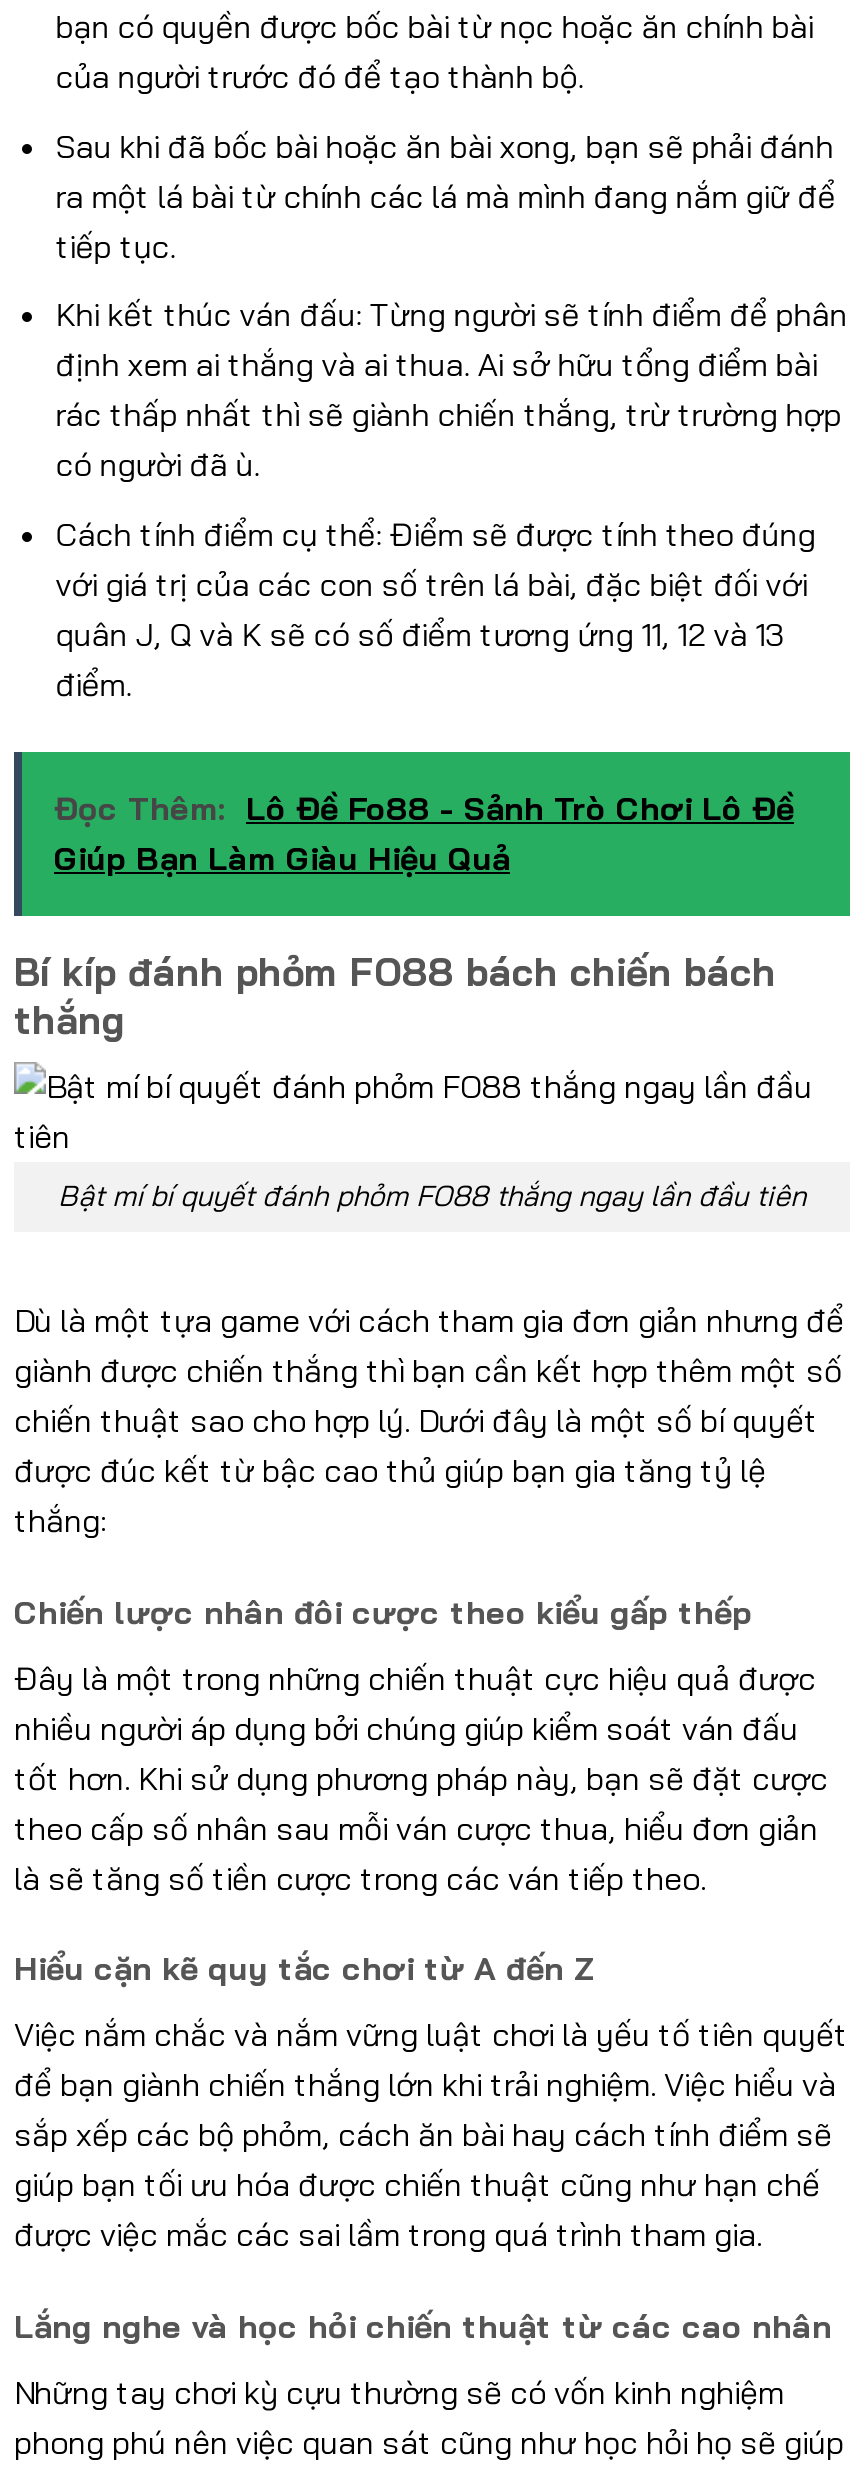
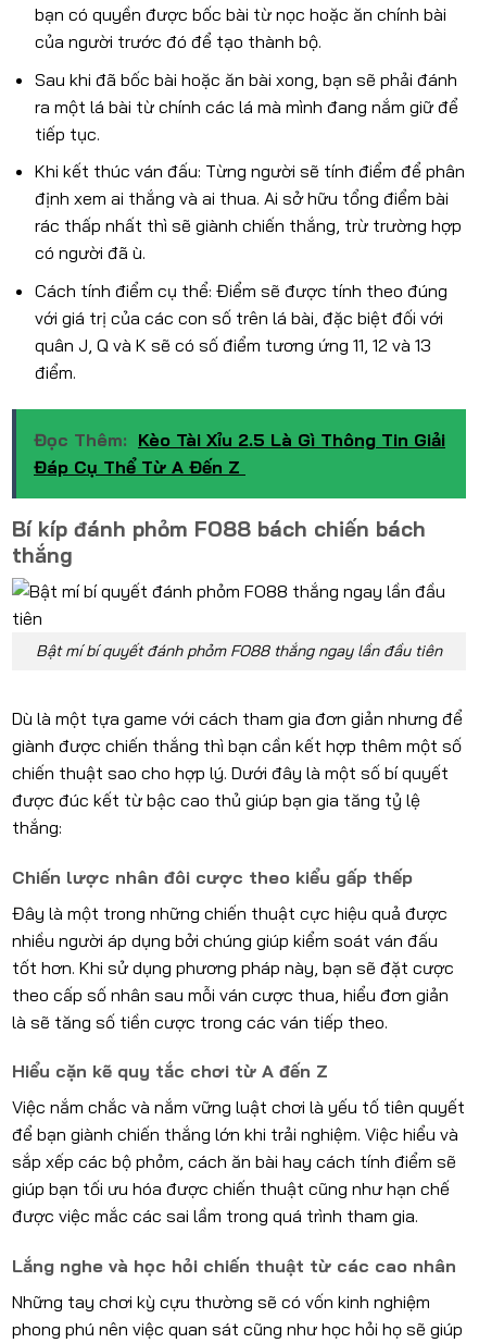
[54,787,794,877] Đọc Thêm: Lô Đề Fo88 - Sảnh Trò Chơi Lô Đề | Giúp Bạn Làm Giàu Hiệu Quả -> [34,428,445,477] Đọc Thêm: Kèo Tài Xỉu 2.5 Là Gì Thông Tin Giải | Đáp Cụ Thể Từ A Đến Z

